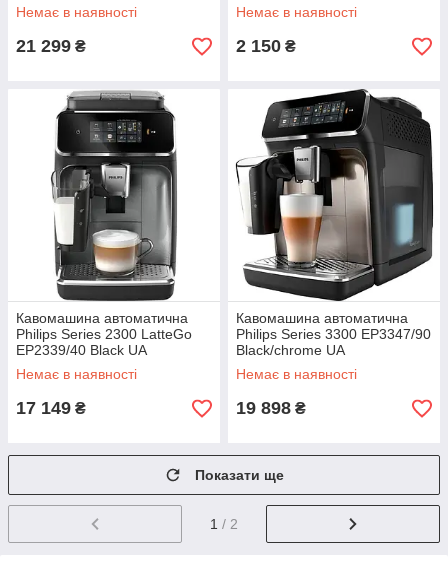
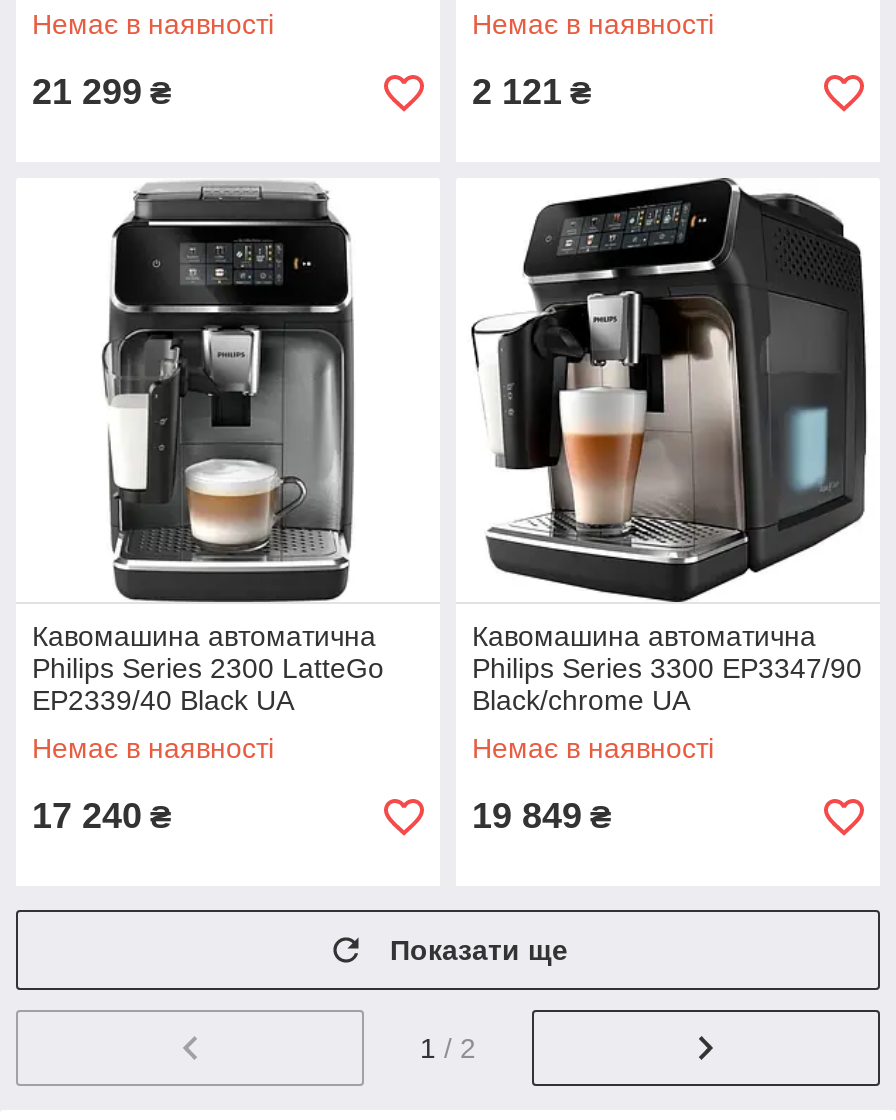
[236,36,296,56] 2 150 ₴ -> [472,72,592,112] 2 121 ₴
[16,398,86,418] 17 149 ₴ -> [32,796,172,836] 17 240 ₴
[236,398,306,418] 19 898 ₴ -> [472,796,612,836] 19 849 ₴

